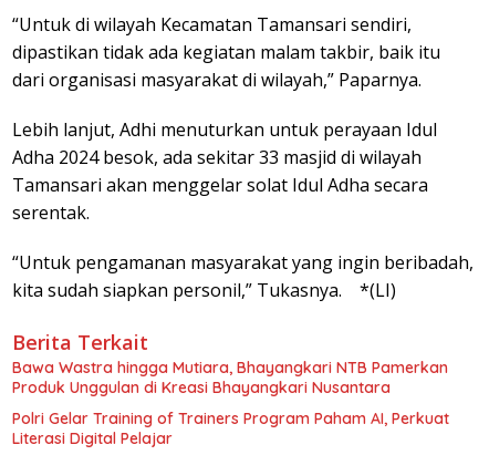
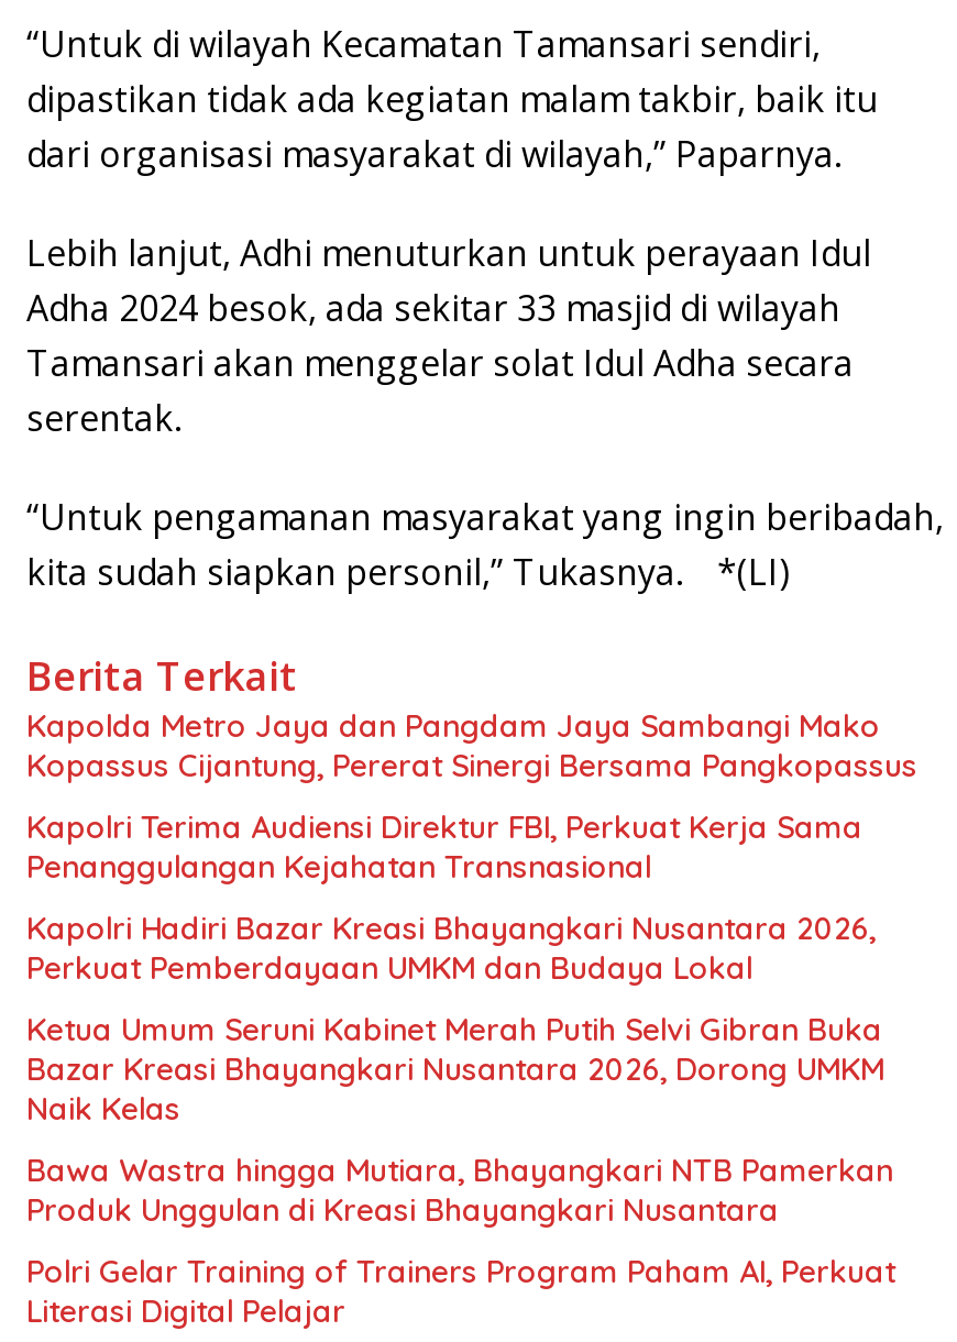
none -> [26,705,917,1128] Kapolda Metro Jaya dan Pangdam Jaya Sambangi Mako | Kopassus Cijantung, Pererat Sinergi Bersama Pangkopassus | Kapolri Terima Audiensi Direktur FBI, Perkuat Kerja Sama | Penanggulangan Kejahatan Transnasional | Kapolri Hadiri Bazar Kreasi Bhayangkari Nusantara 2026, | Perkuat Pemberdayaan UMKM dan Budaya Lokal | Ketua Umum Seruni Kabinet Merah Putih Selvi Gibran Buka | Bazar Kreasi Bhayangkari Nusantara 2026, Dorong UMKM | Naik Kelas

